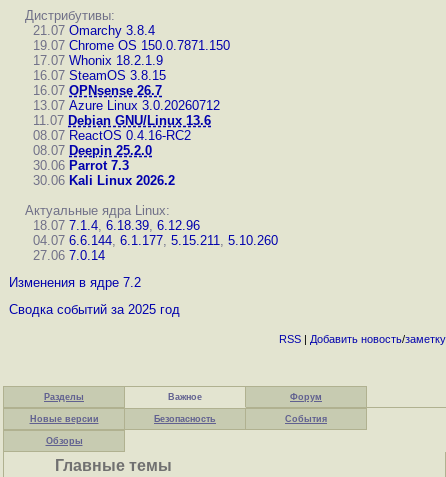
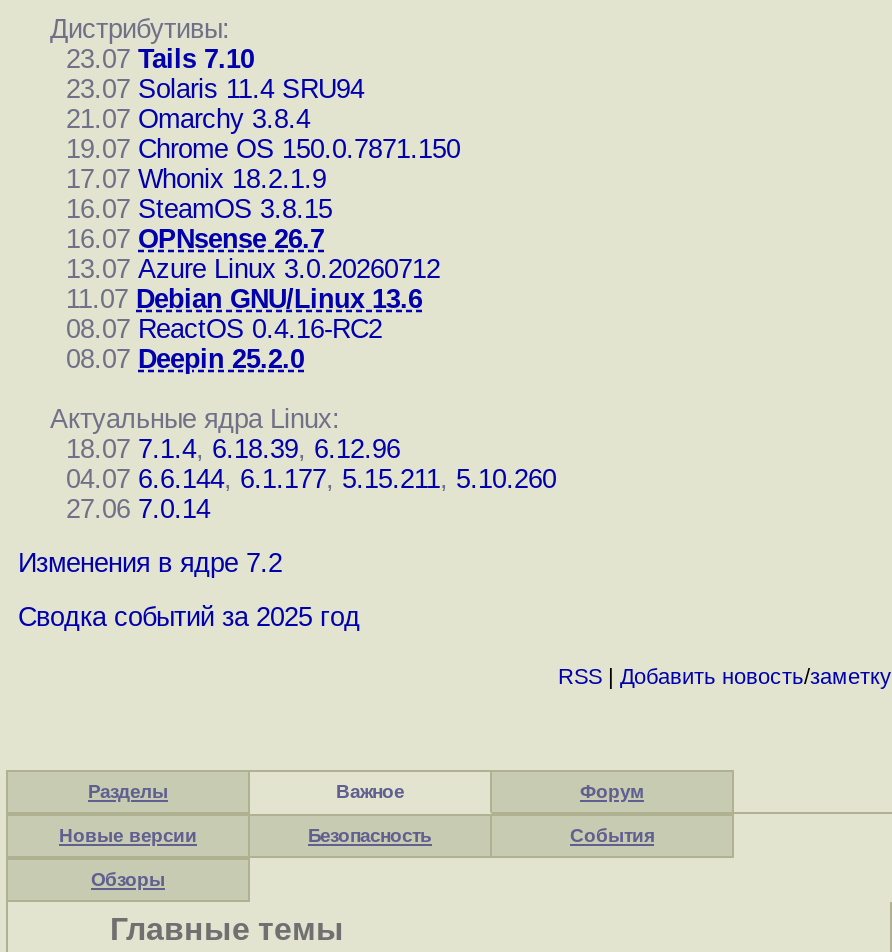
none -> [50,44,364,104] 23.07 Tails 7.10 | 23.07 Solaris 11.4 SRU94
moved [25,23,230,158] -> [50,104,460,374]: 21.07 Omarchy 3.8.4 | 19.07 Chrome OS 150.0.7871.150 | 17.07 Whonix 18.2.1.9 | ... | 08.07 ReactOS 0.4.16-RC2 | 08.07 Deepin 25.2.0
[25,158,175,188] 30.06 Parrot 7.3 | 30.06 Kali Linux 2026.2 -> none

